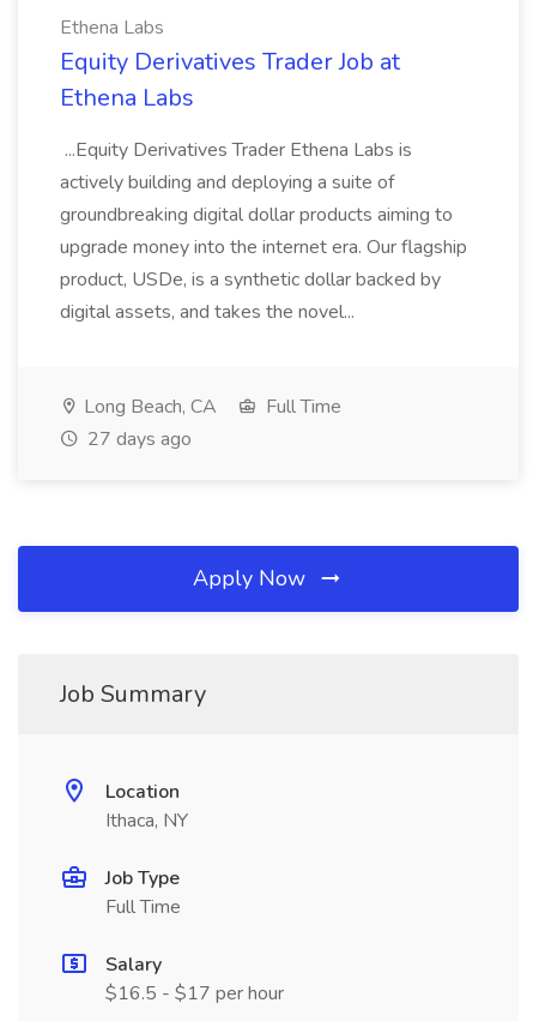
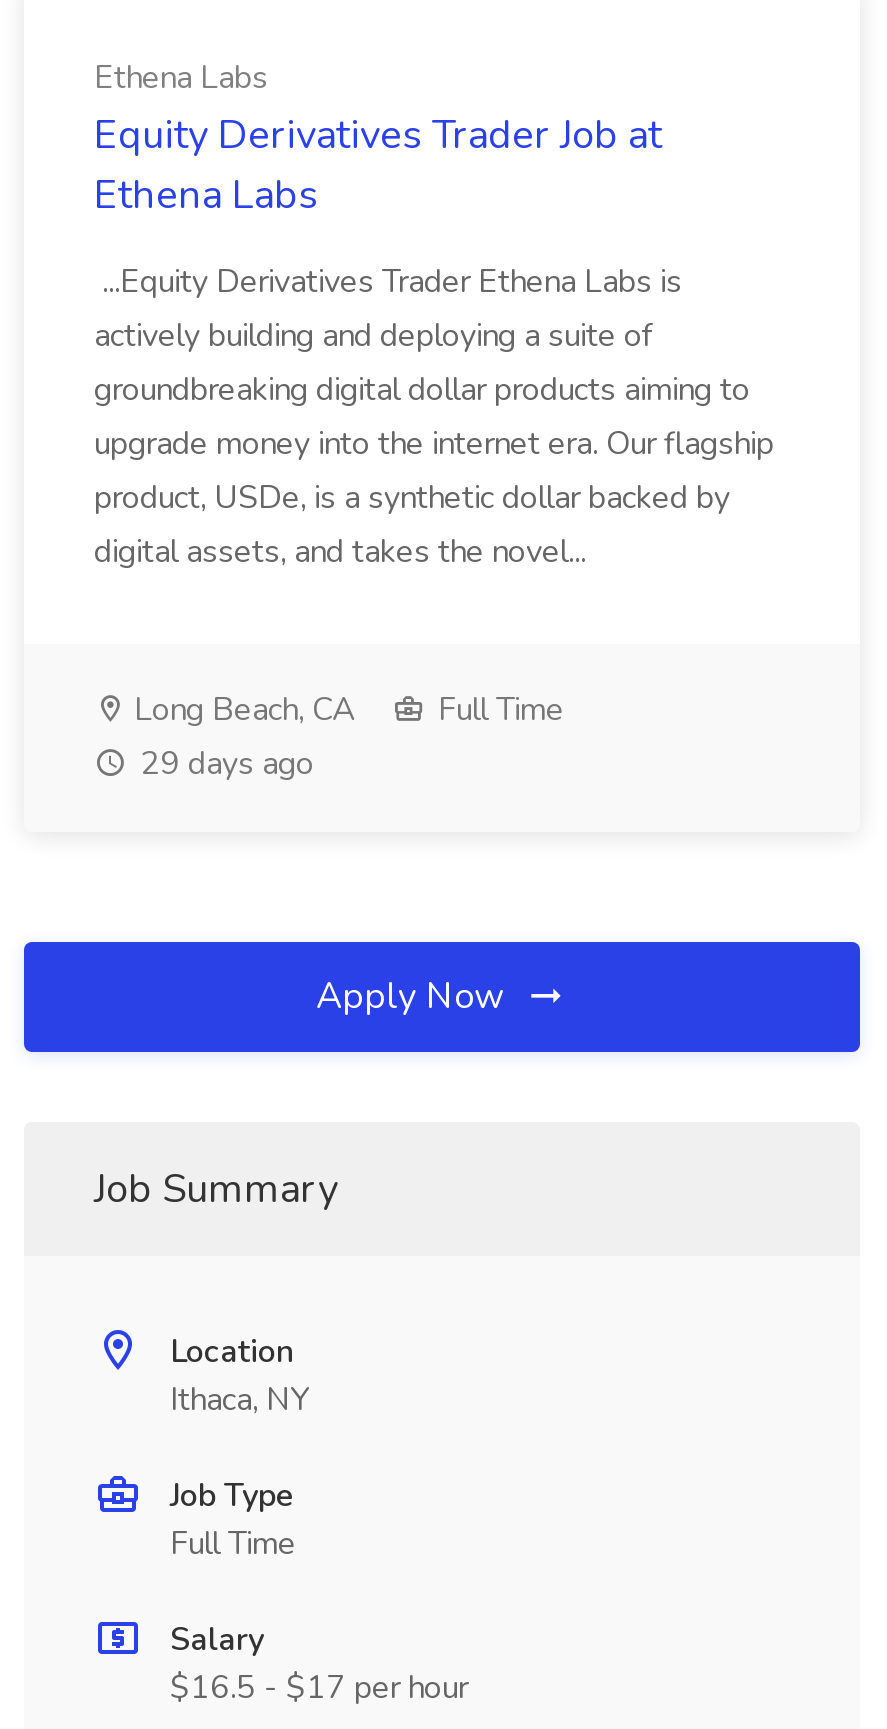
[83,426,192,452] 27 days ago -> [132,742,314,786] 29 days ago

